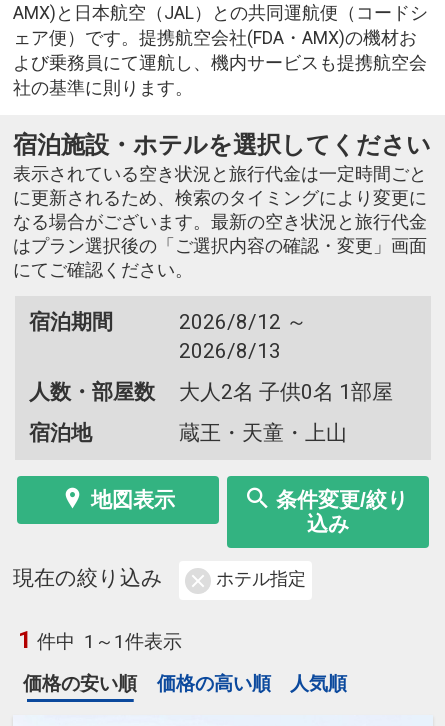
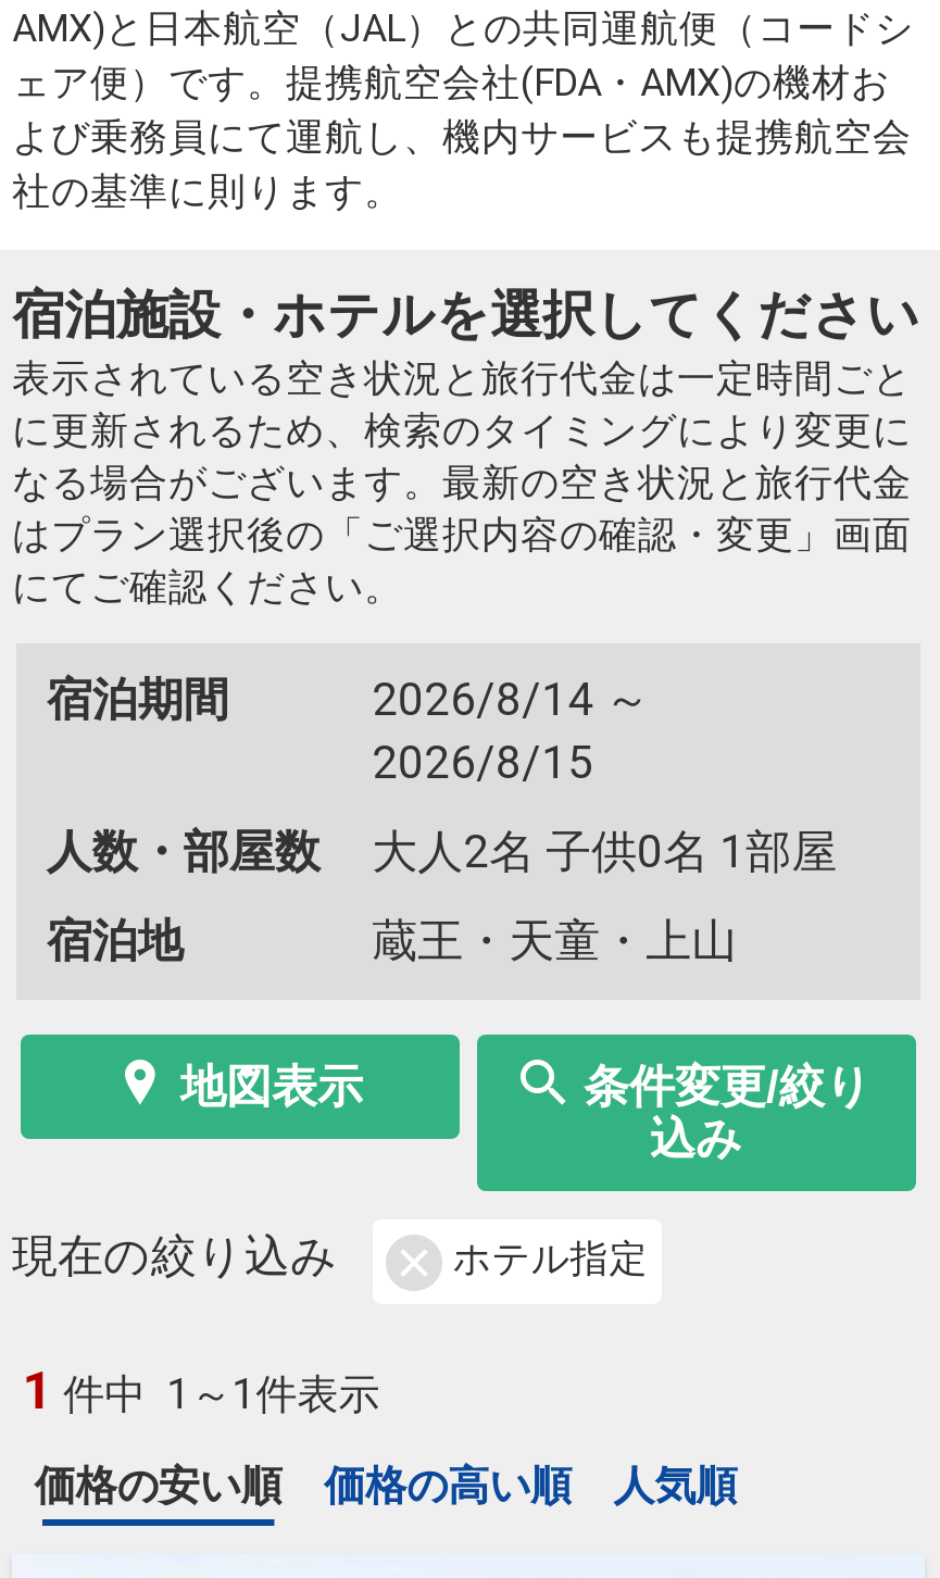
[179,310,307,334] 2026/8/12 ～ -> [372,674,650,726] 2026/8/14 ～
[179,339,281,363] 2026/8/13 -> [372,737,594,789] 2026/8/15

